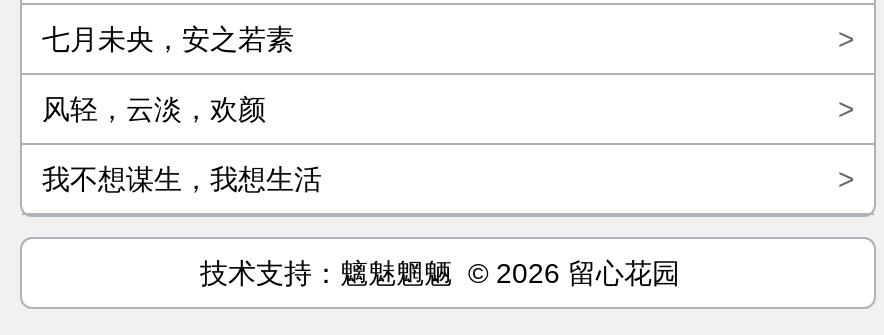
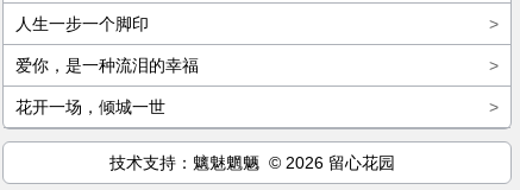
[42,23,294,55] 七月未央，安之若素 -> [15,14,149,33] 人生一步一个脚印
[42,93,266,125] 风轻，云淡，欢颜 -> [15,56,199,75] 爱你，是一种流泪的幸福
[42,163,322,195] 我不想谋生，我想生活 -> [15,97,165,116] 花开一场，倾城一世

